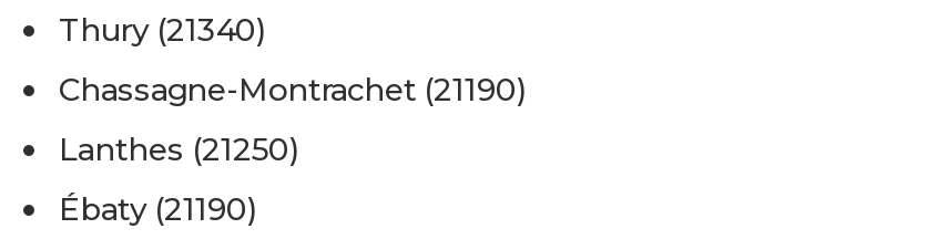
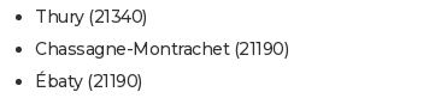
[59,130,297,170] Lanthes (21250) -> none

